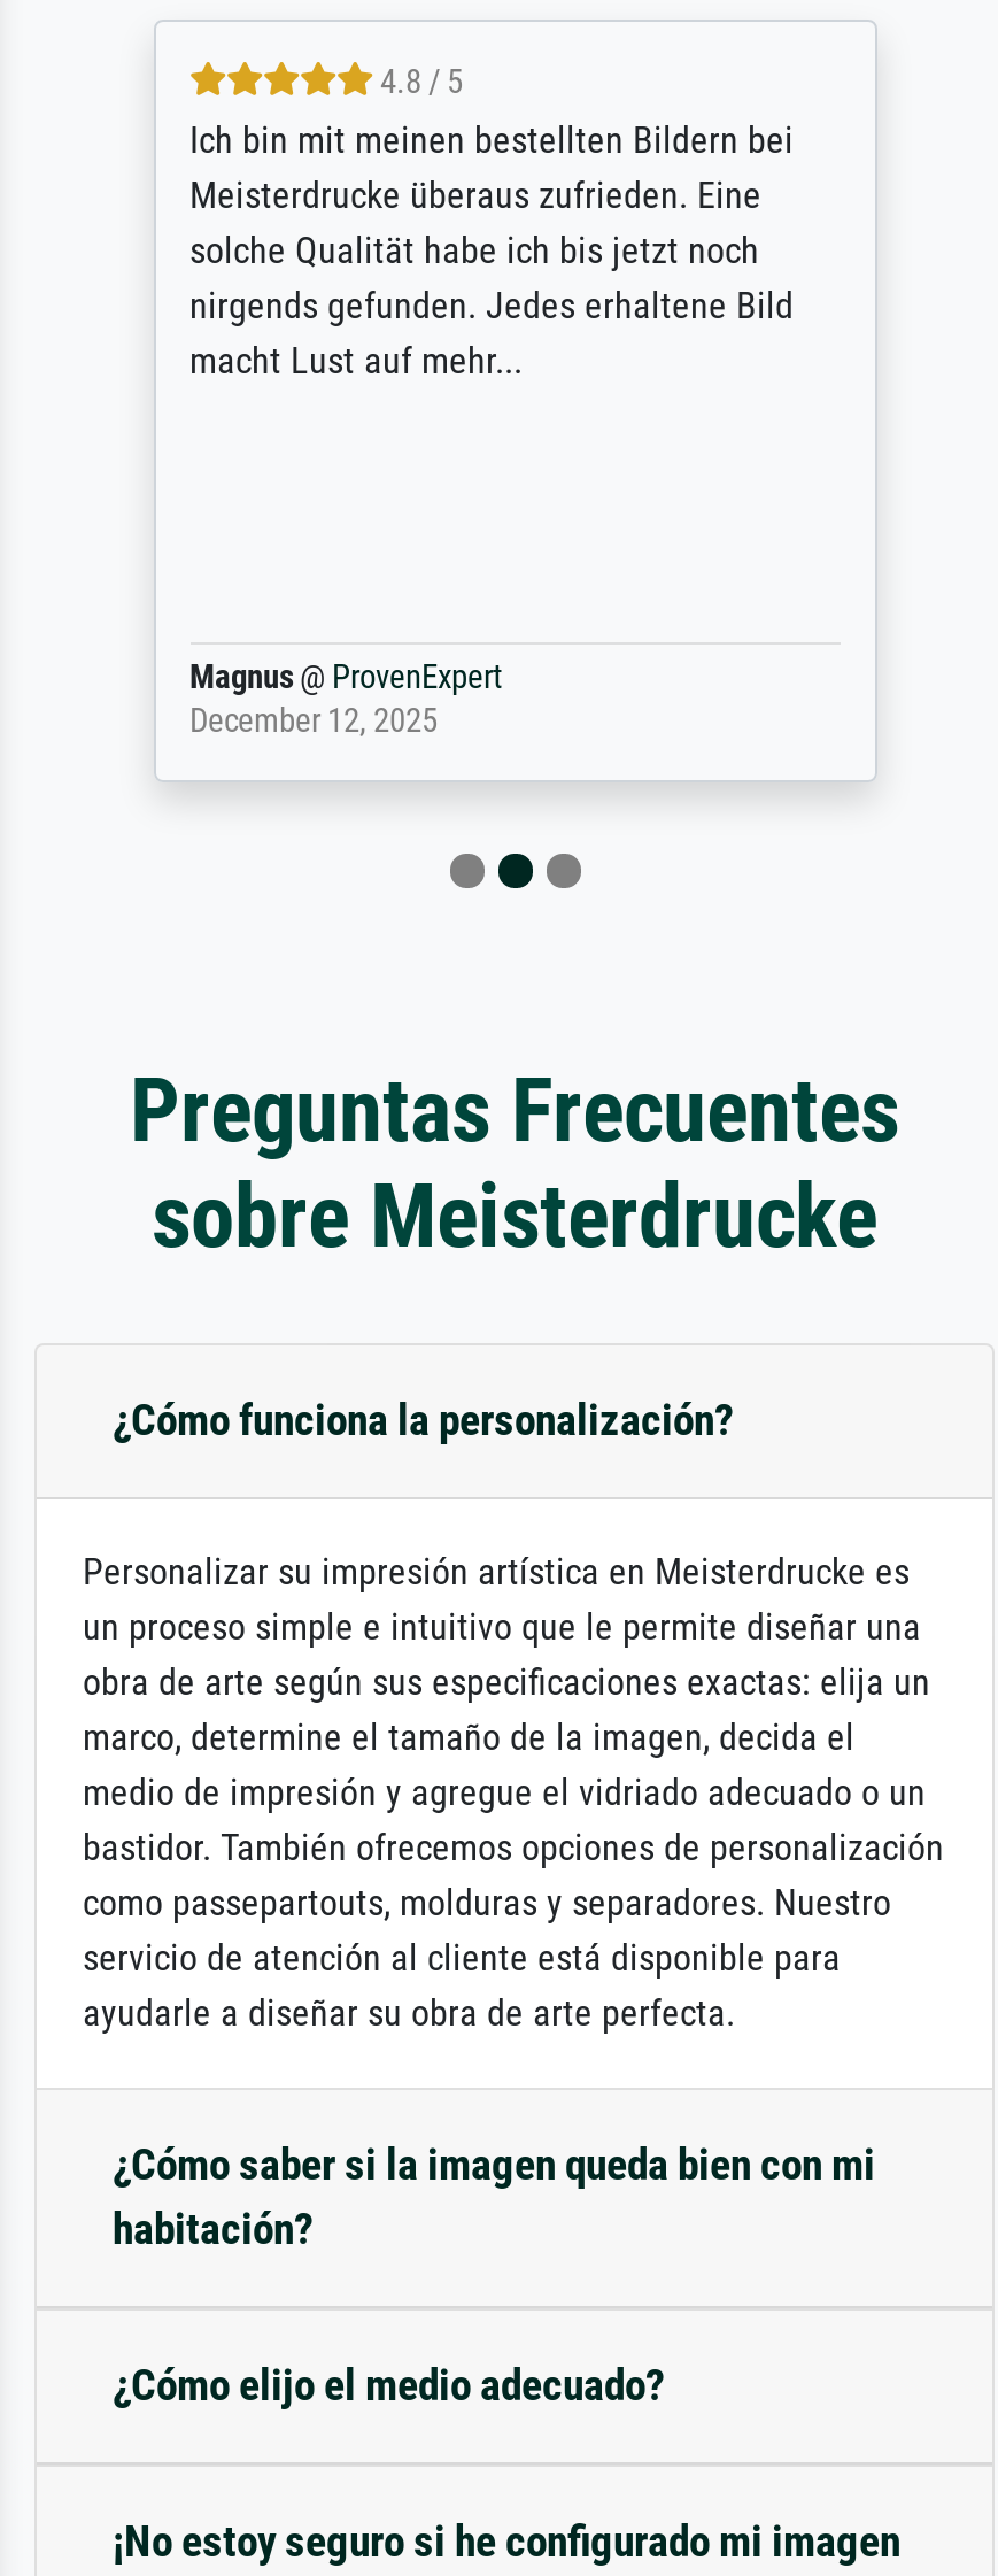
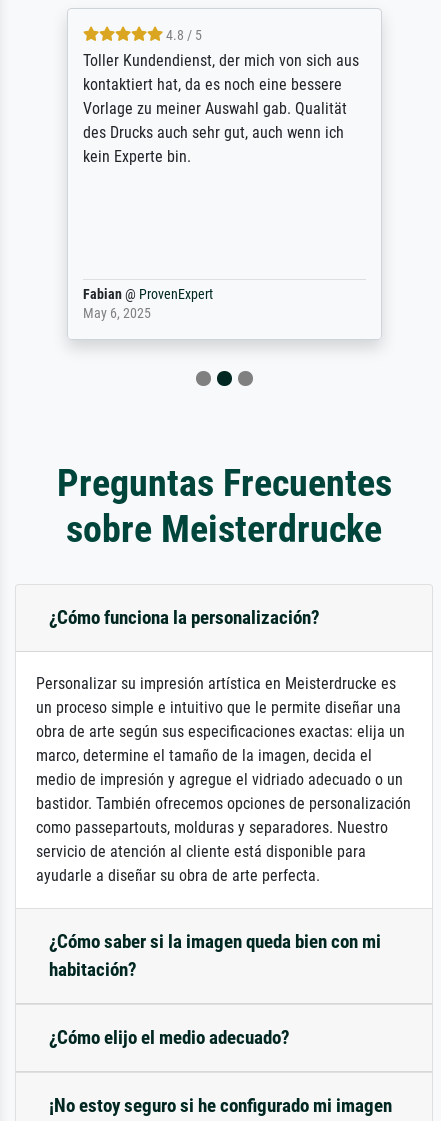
[189,117,794,381] Ich bin mit meinen bestellten Bildern bei | Meisterdrucke überaus zufrieden. Eine | solche Qualität habe ich bis jetzt noch | nirgends gefunden. Jedes erhaltene Bild | macht Lust auf mehr... -> [82,51,358,166] Toller Kundendienst, der mich von sich aus | kontaktiert hat, da es noch eine bessere | Vorlage zu meiner Auswahl gab. Qualität | des Drucks auch sehr gut, auch wenn ich | kein Experte bin.
[189,657,502,740] Magnus @ ProvenExpert | December 12, 2025 -> [82,286,212,322] Fabian @ ProvenExpert | May 6, 2025

